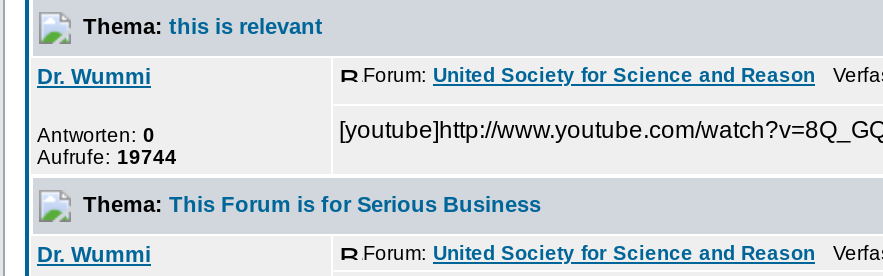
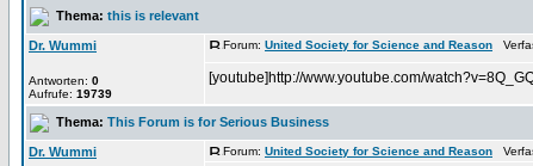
[37,146,177,168] Aufrufe: 19744 -> [29,87,112,100] Aufrufe: 19739

